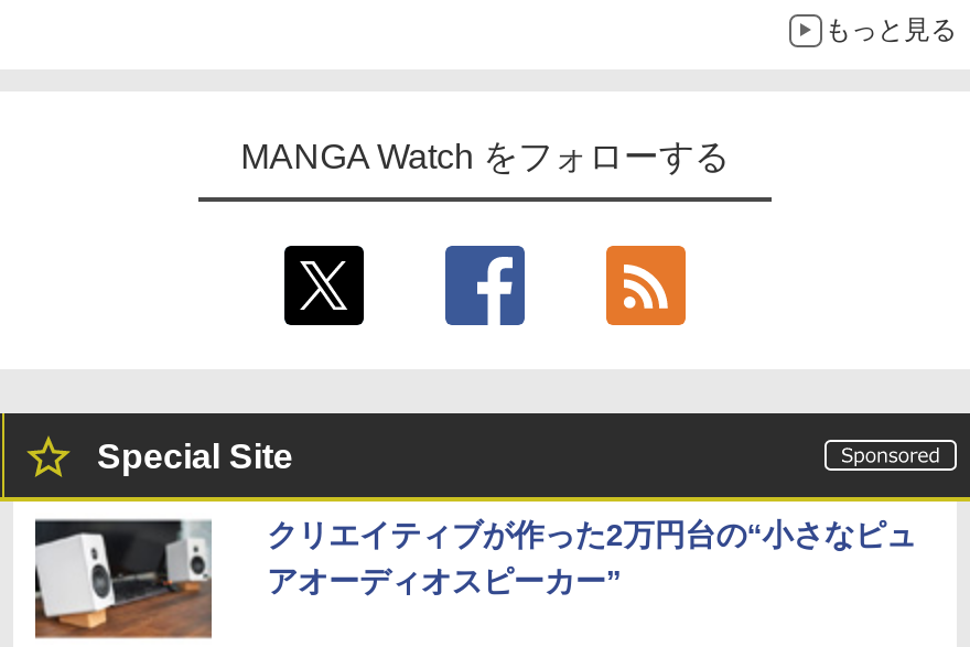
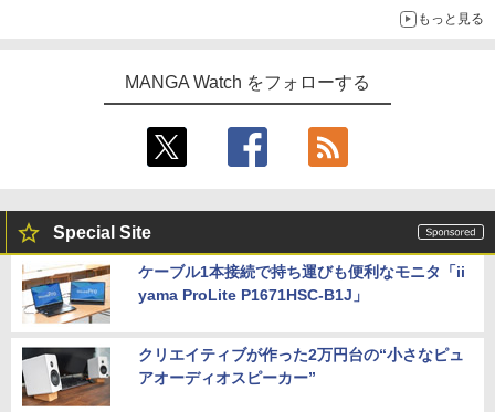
none -> [21,263,465,324] [image] | ケーブル1本接続で持ち運びも便利なモニタ「ii | yama ProLite P1671HSC-B1J」

